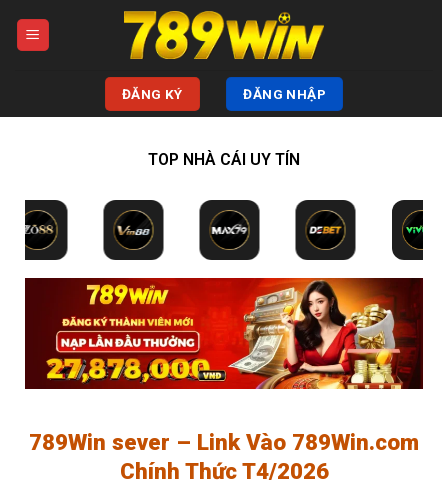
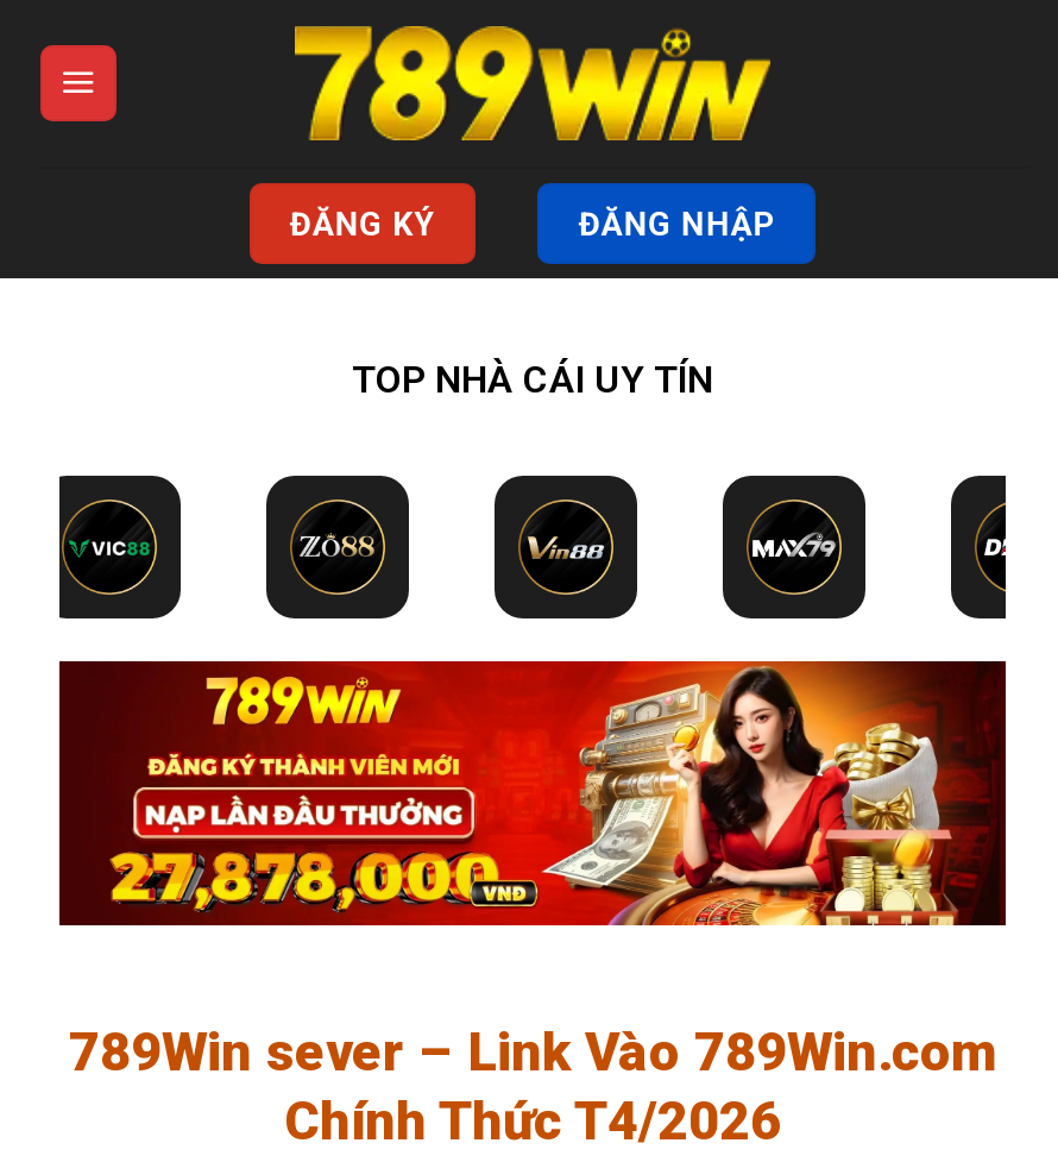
[25,200,76,260] [image] -> [59,473,183,621] [image]
[102,199,172,261] [image] -> [245,473,411,621] [image]
[198,199,268,261] [image] -> [473,473,640,621] [image]
[294,199,364,261] [image] -> [701,473,868,621] [image]
[391,199,424,261] [image] -> [932,476,1008,618] [image]

